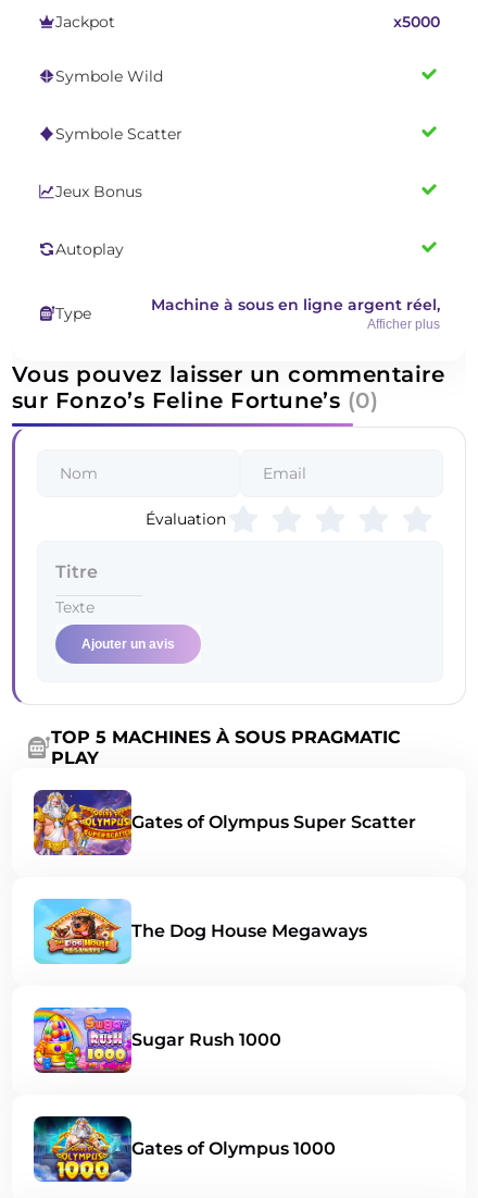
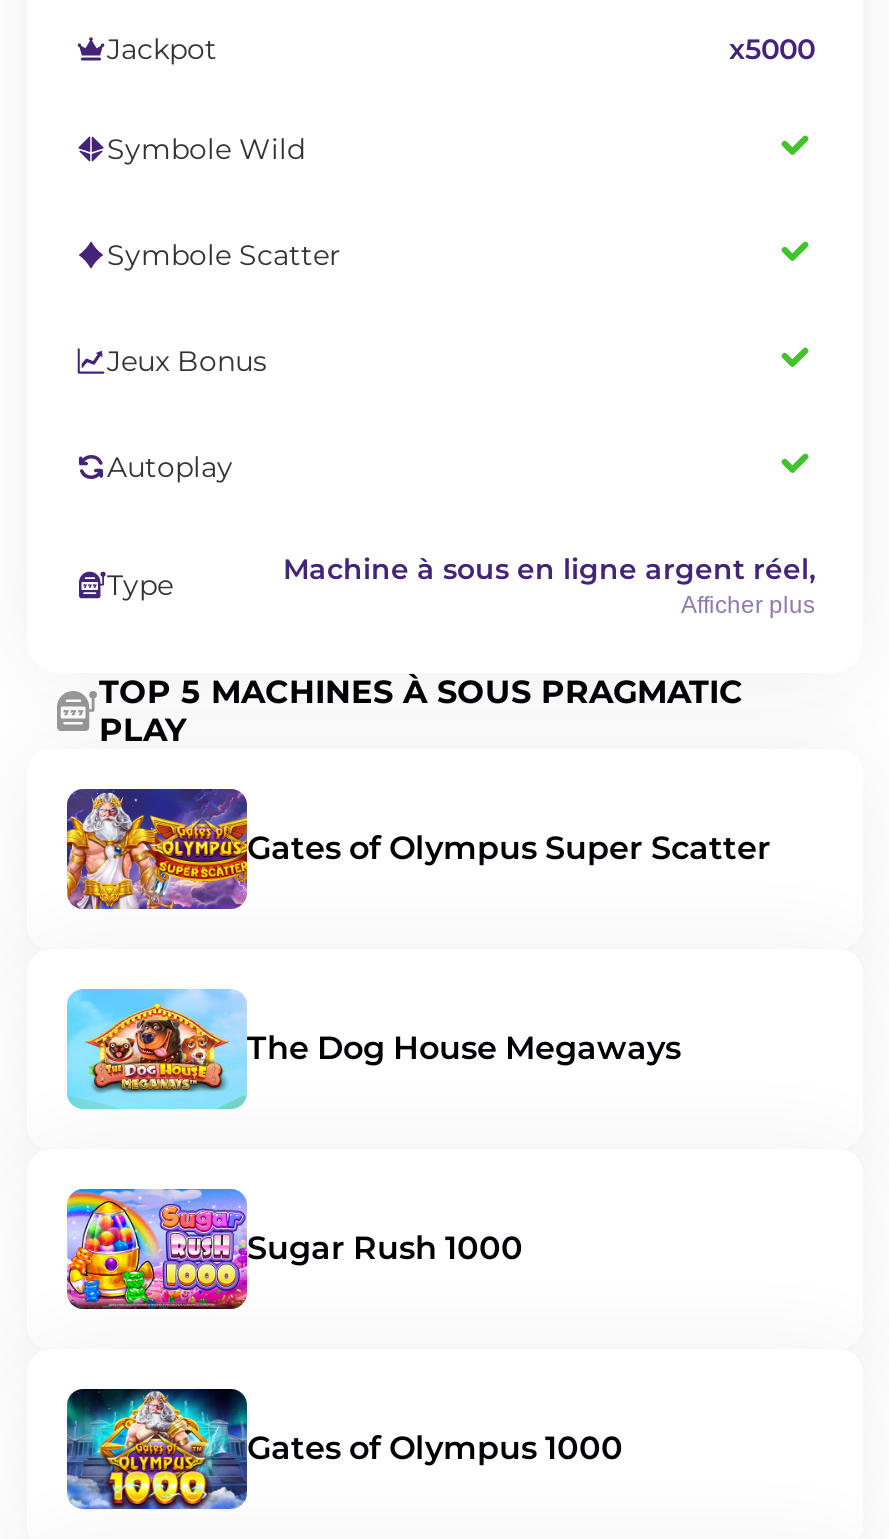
[12,361,445,413] Vous pouvez laisser un commentaire | sur Fonzo’s Feline Fortune’s (0) -> none
[11,422,354,703] [image] | Évaluation -> none
[81,636,175,651] Ajouter un avis -> none

